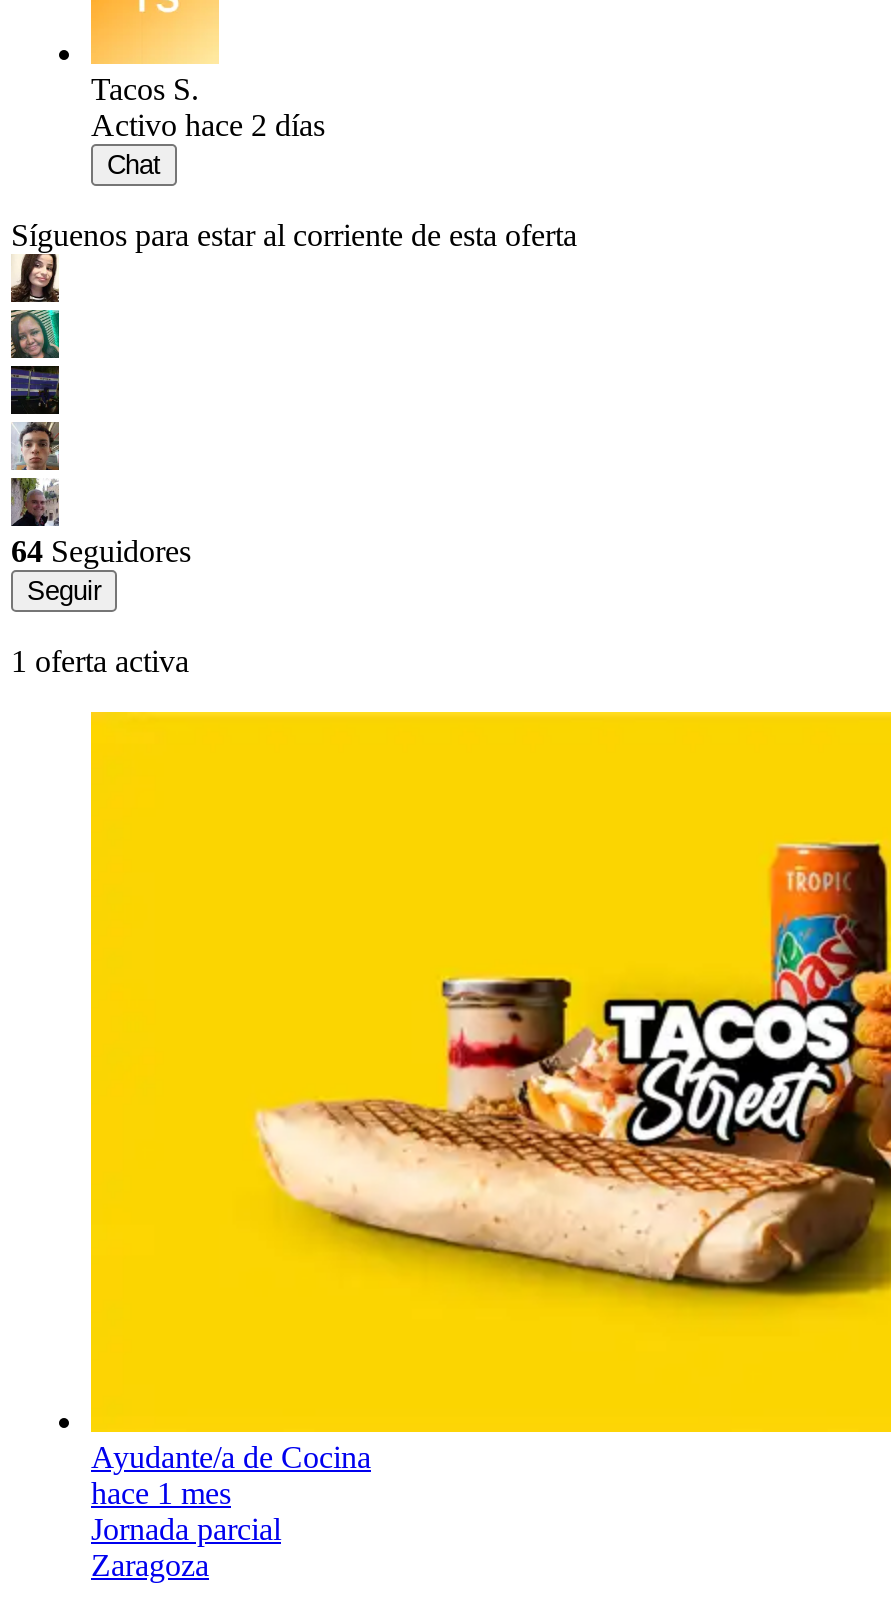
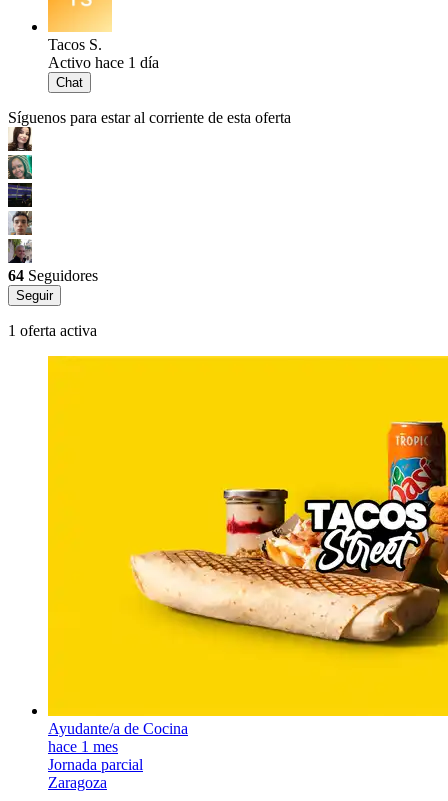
[91,108,325,142] Activo hace 2 días -> [48,54,159,71] Activo hace 1 día

